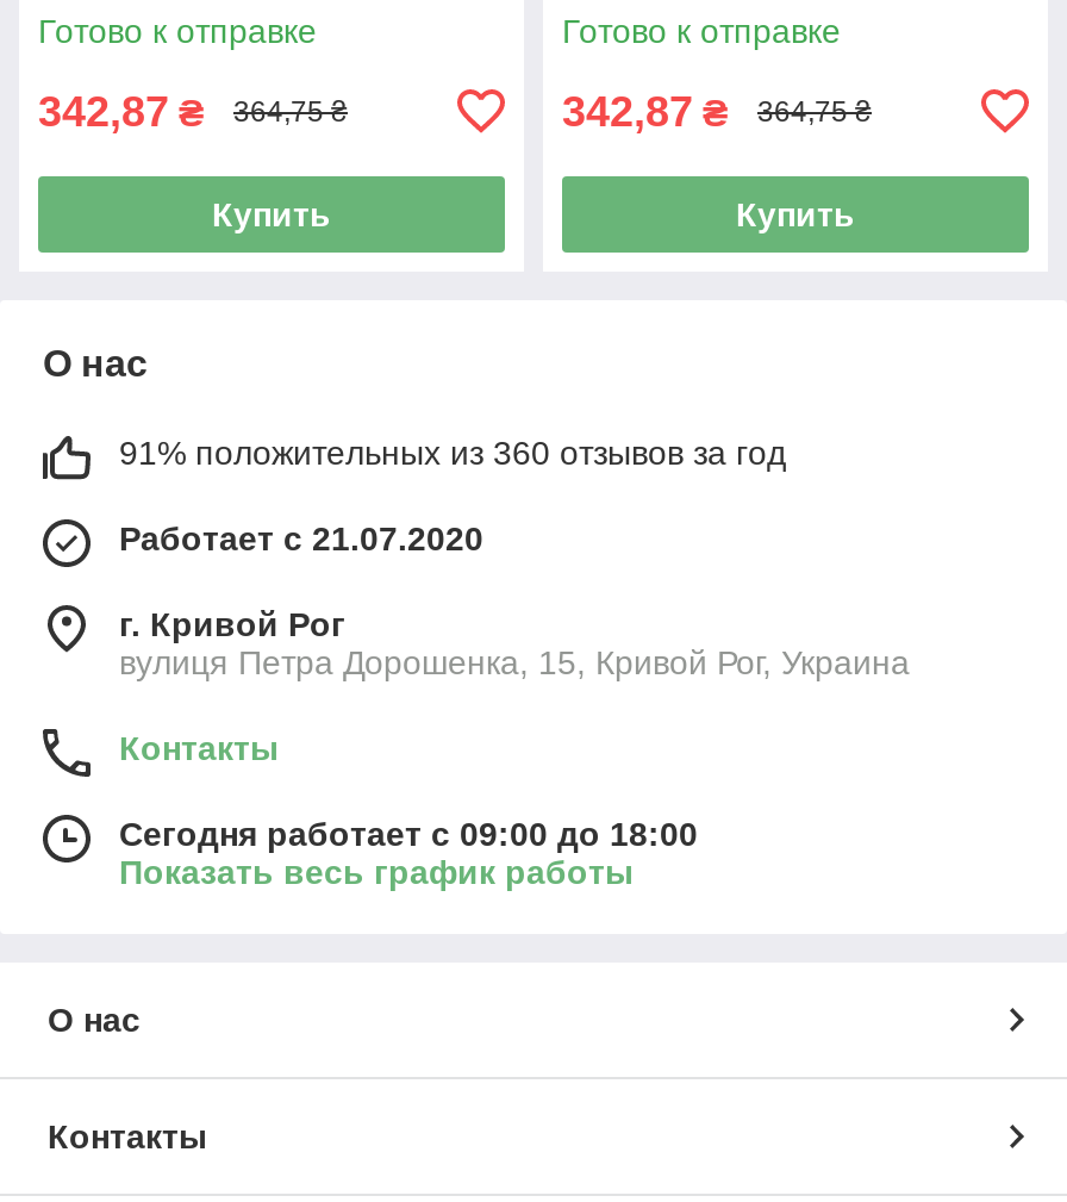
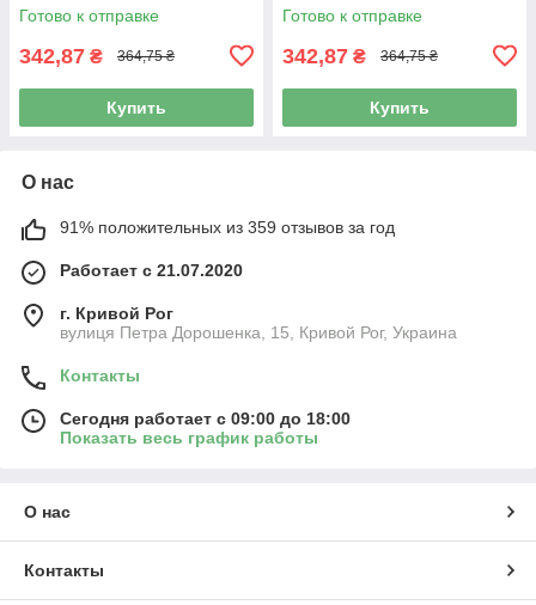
[119,433,786,471] 91% положительных из 360 отзывов за год -> [60,217,395,236] 91% положительных из 359 отзывов за год

